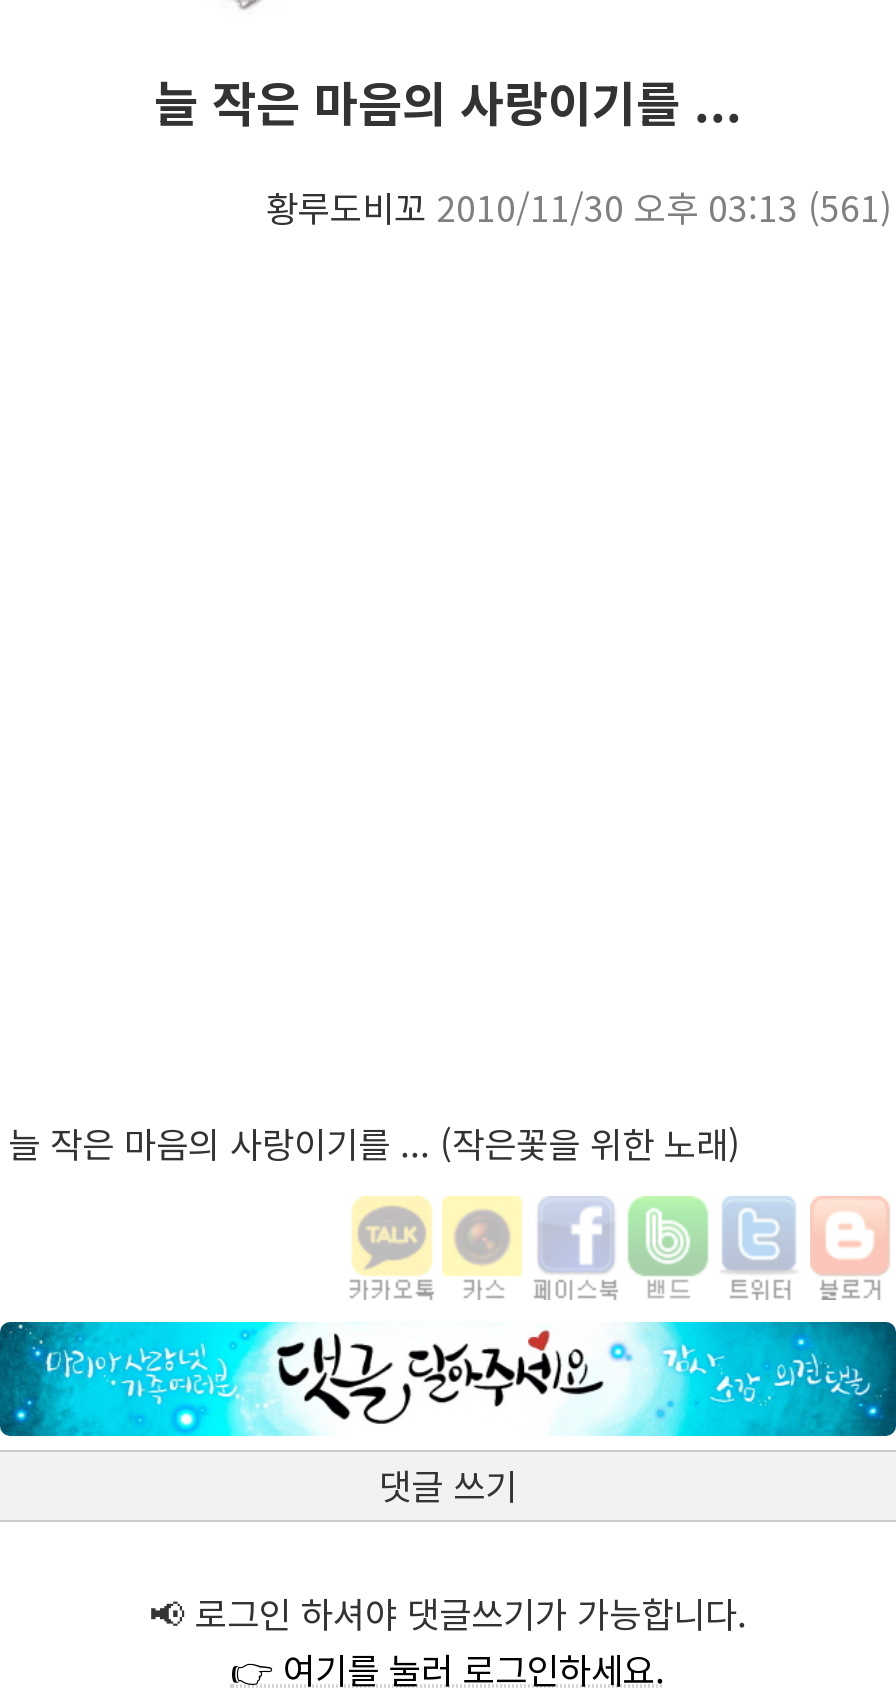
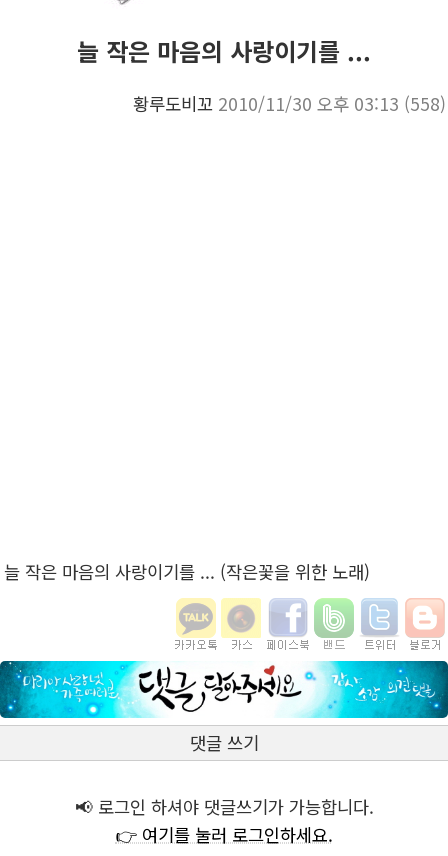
[266,182,892,232] 황루도비꼬 2010/11/30 오후 03:13 (561) -> [133,91,446,116] 황루도비꼬 2010/11/30 오후 03:13 (558)

